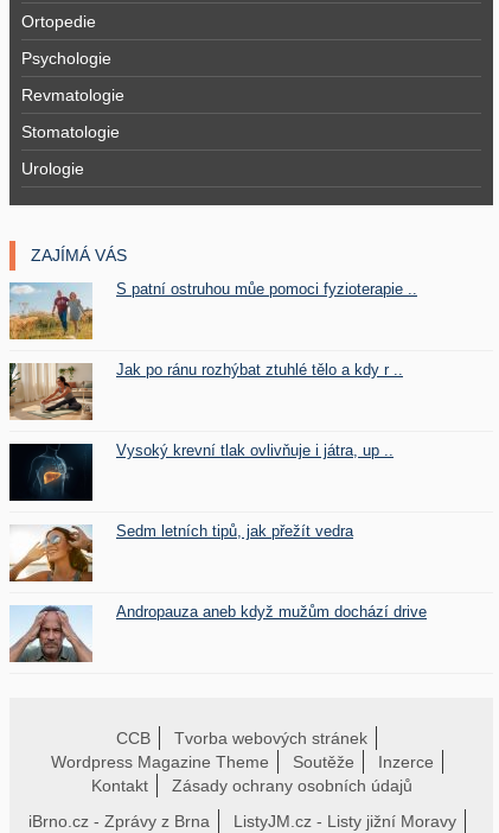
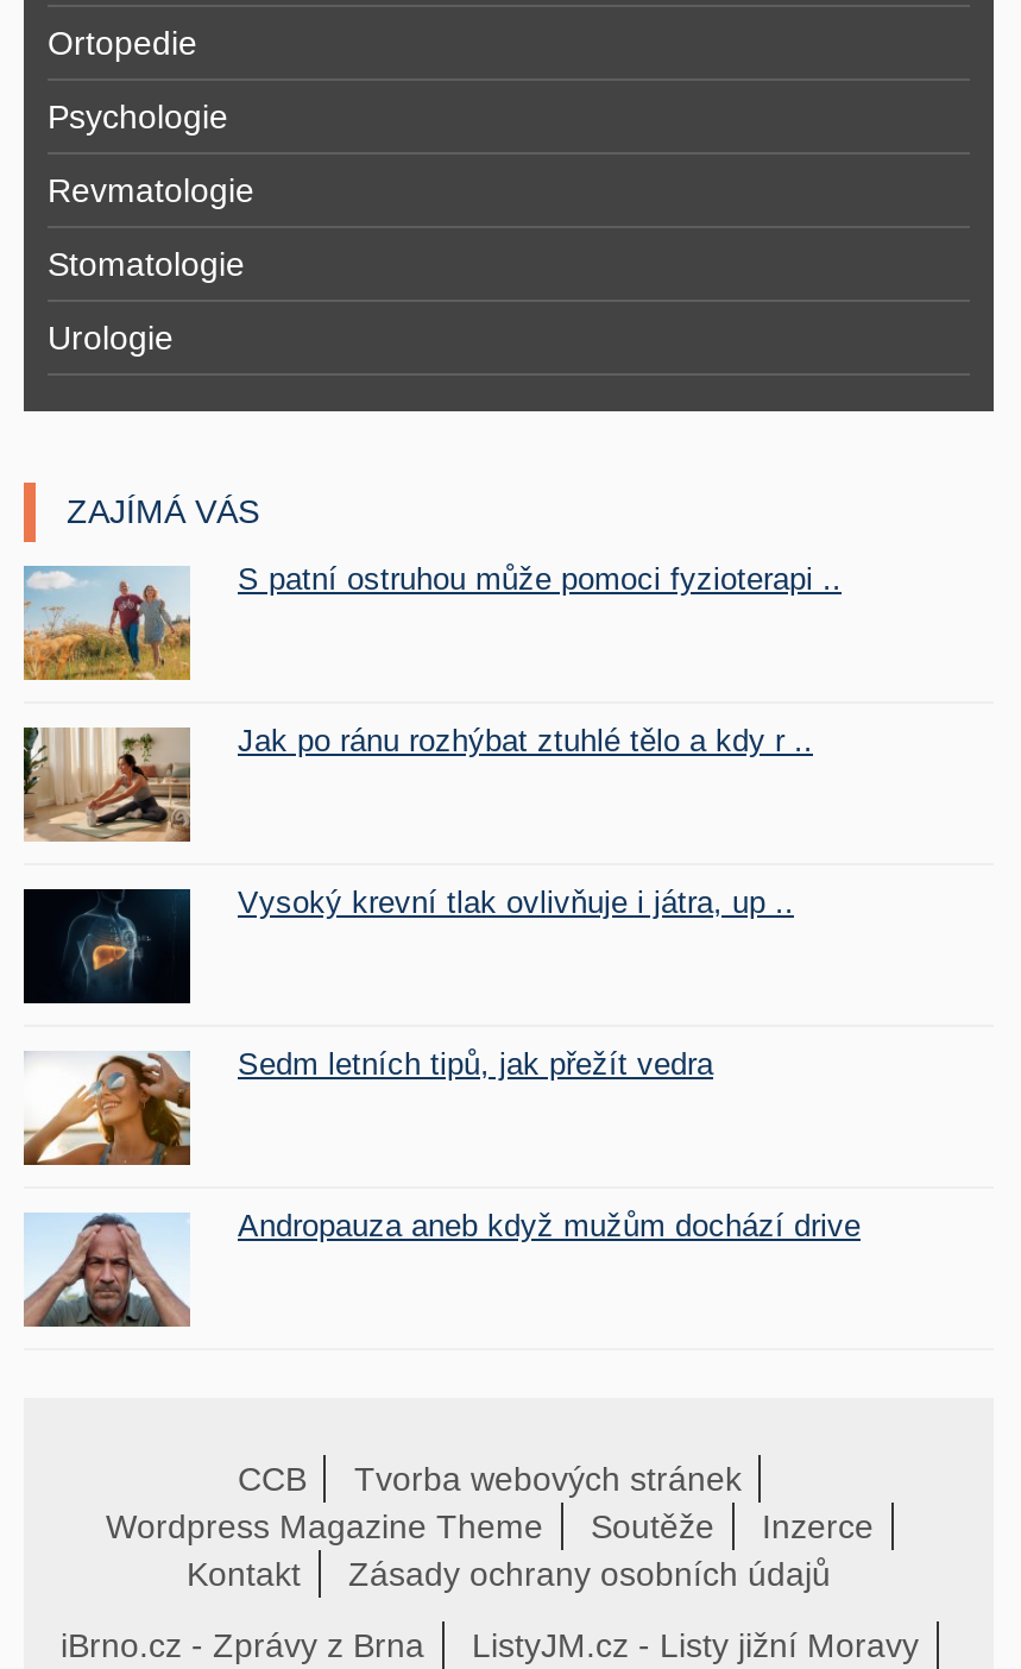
[116,279,417,297] S patní ostruhou můe pomoci fyzioterapie .. -> [238,560,842,596] S patní ostruhou může pomoci fyzioterapi ..

